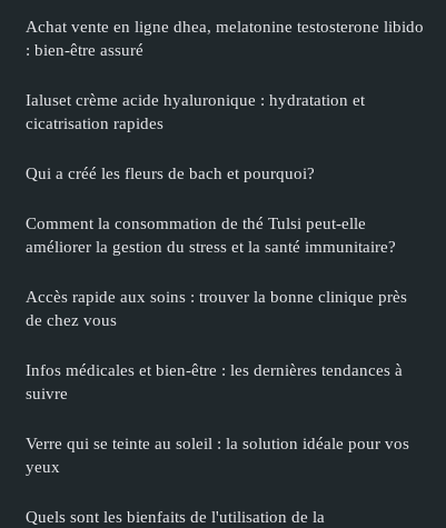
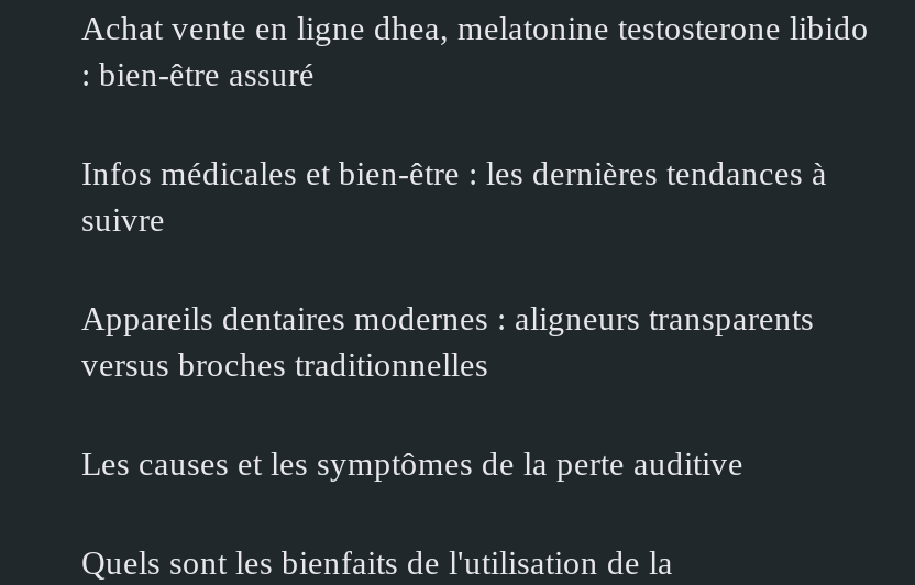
[26,90,407,329] Ialuset crème acide hyaluronique : hydratation et | cicatrisation rapides | Qui a créé les fleurs de bach et pourquoi? | Comment la consommation de thé Tulsi peut-elle | améliorer la gestion du stress et la santé immunitaire? | Accès rapide aux soins : trouver la bonne clinique près | de chez vous -> none
moved [26,360,403,403] -> [81,154,827,238]: Infos médicales et bien-être : les dernières tendances à | suivre
[26,434,409,476] Verre qui se teinte au soleil : la solution idéale pour vos | yeux -> [81,300,814,482] Appareils dentaires modernes : aligneurs transparents | versus broches traditionnelles | Les causes et les symptômes de la perte auditive

